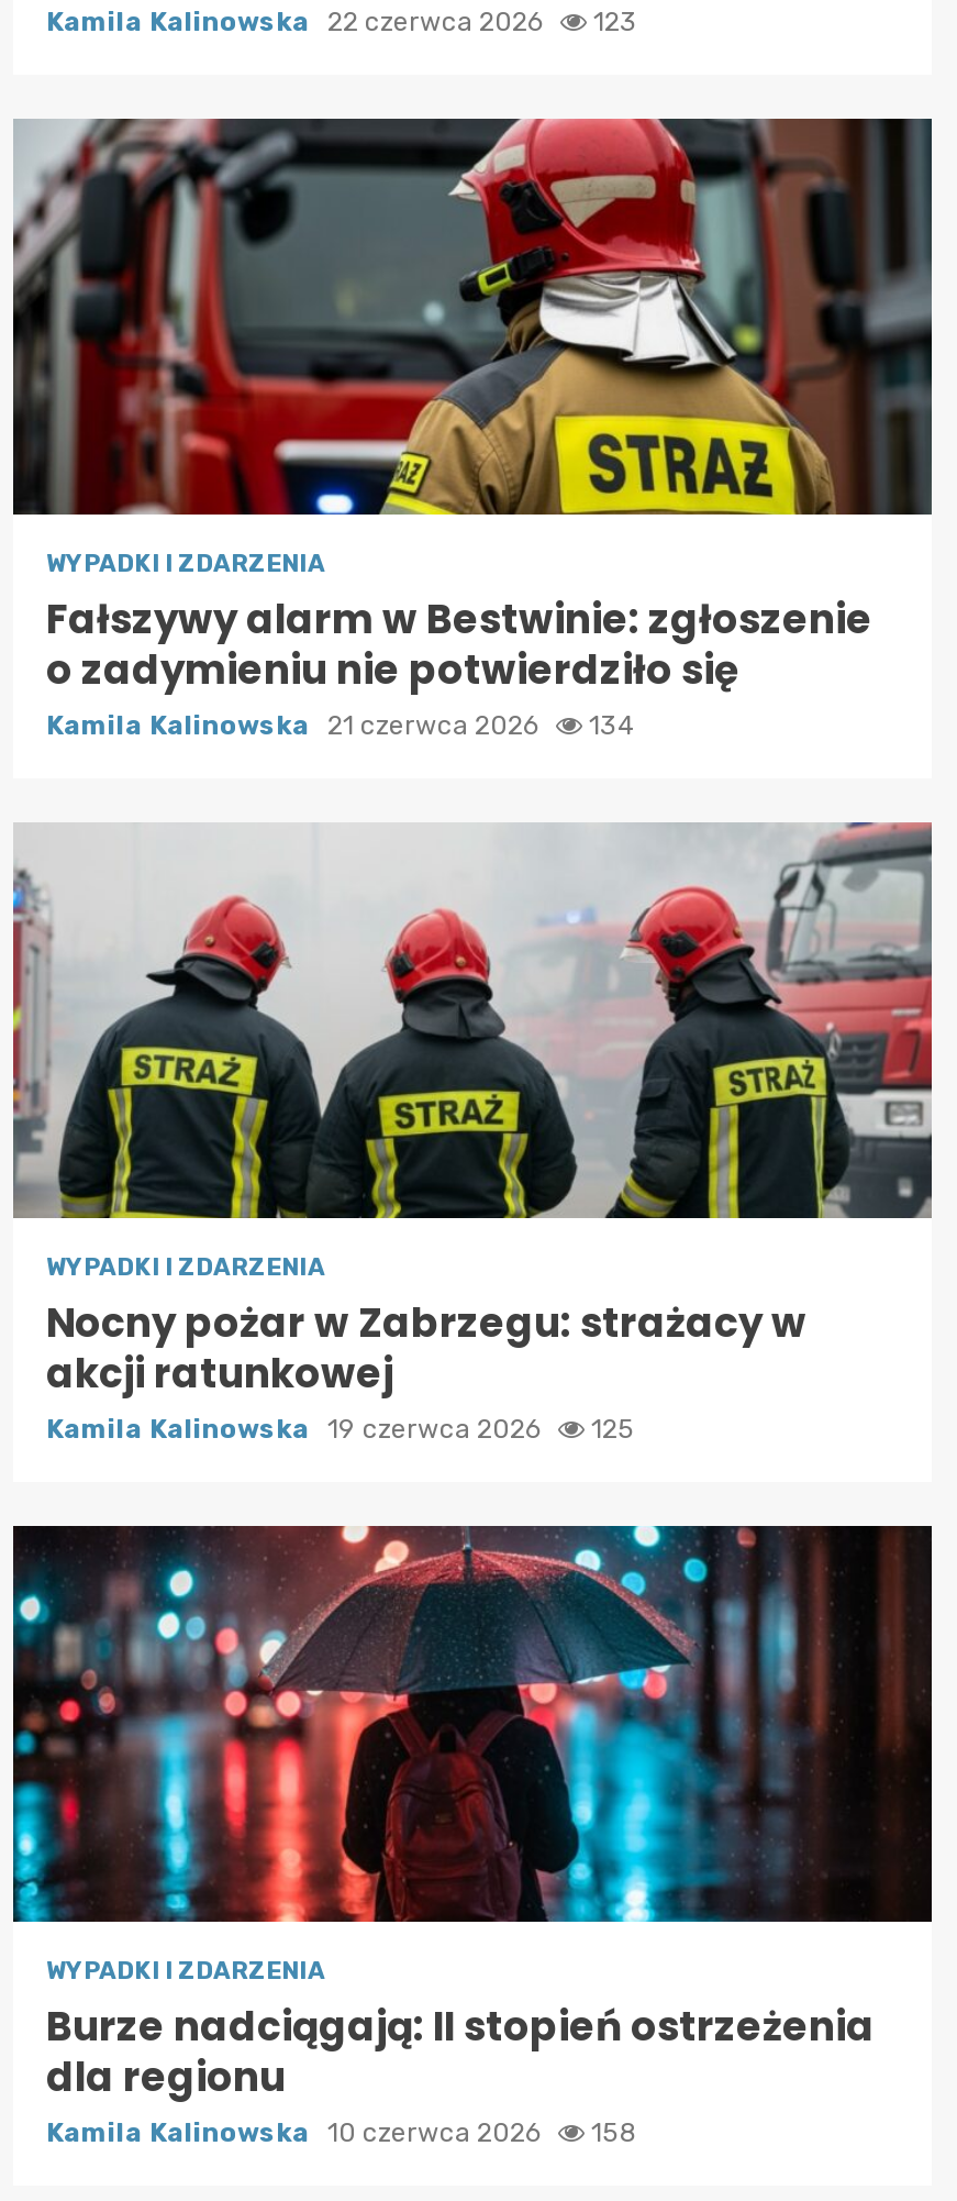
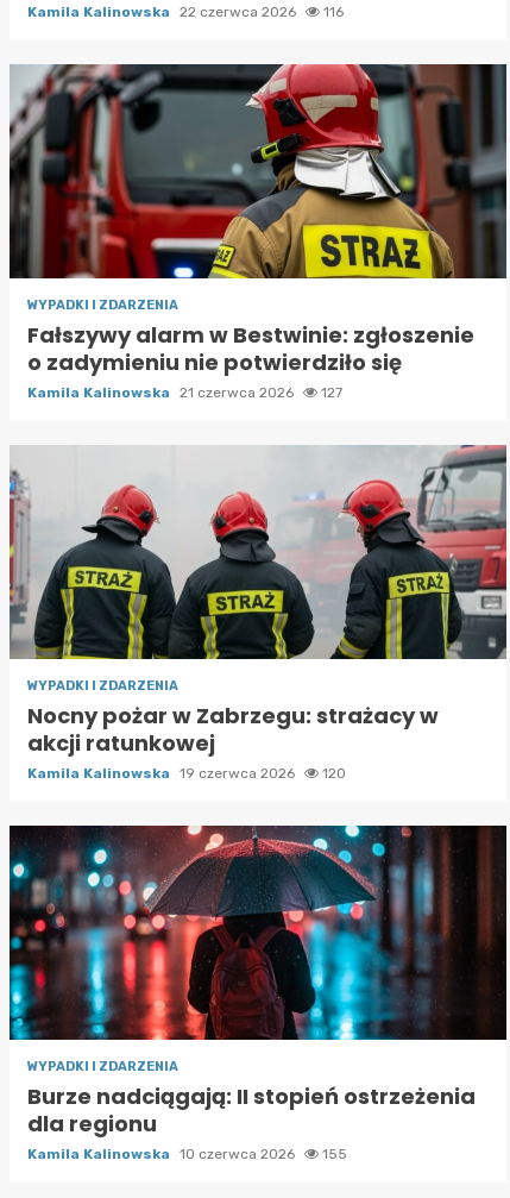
[46,7,637,37] Kamila Kalinowska 22 czerwca 2026 123 -> [27,4,344,20] Kamila Kalinowska 22 czerwca 2026 116
[46,710,635,741] Kamila Kalinowska 21 czerwca 2026 134 -> [27,384,342,401] Kamila Kalinowska 21 czerwca 2026 127
[46,1414,635,1445] Kamila Kalinowska 19 czerwca 2026 125 -> [27,765,346,782] Kamila Kalinowska 19 czerwca 2026 120
[46,2117,637,2148] Kamila Kalinowska 10 czerwca 2026 158 -> [27,1146,347,1162] Kamila Kalinowska 10 czerwca 2026 155

